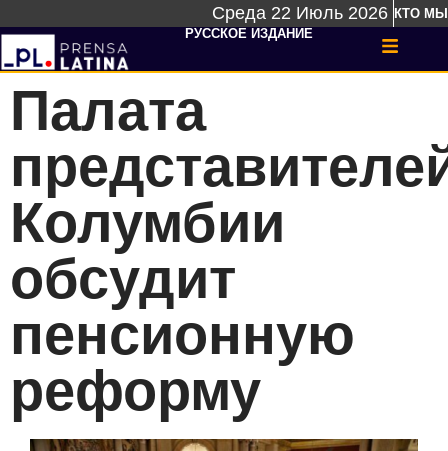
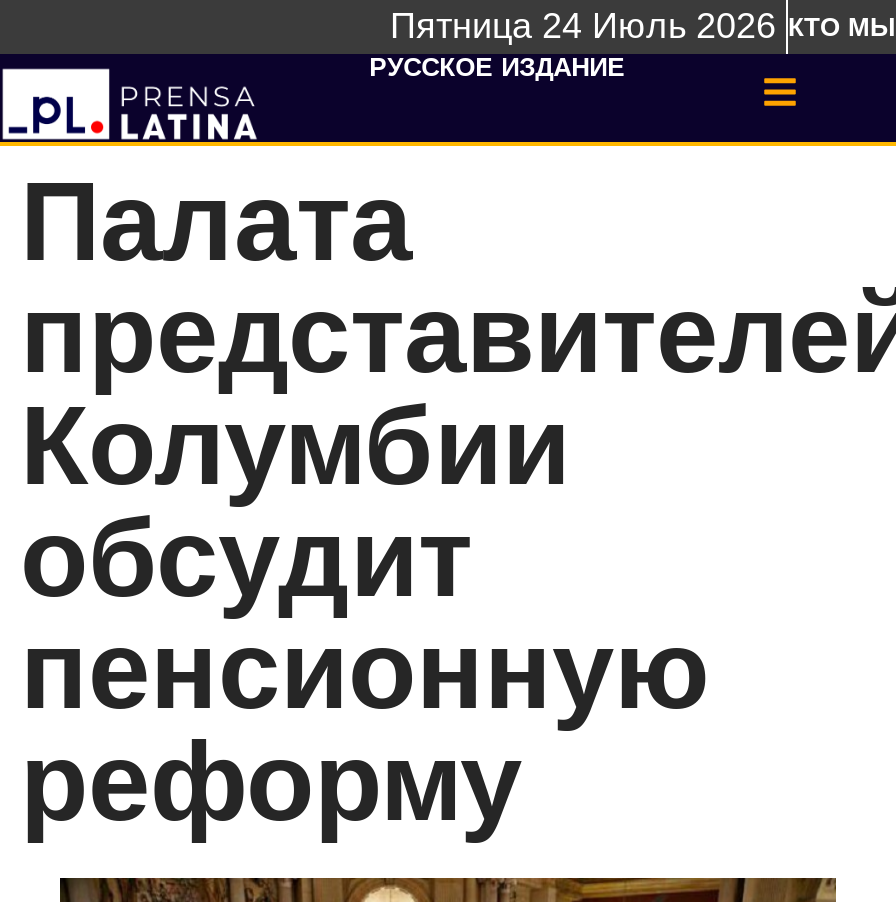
[212,3,448,23] Среда 22 Июль 2026 КТО МЫ -> [390,6,896,46] Пятница 24 Июль 2026 КТО МЫ

